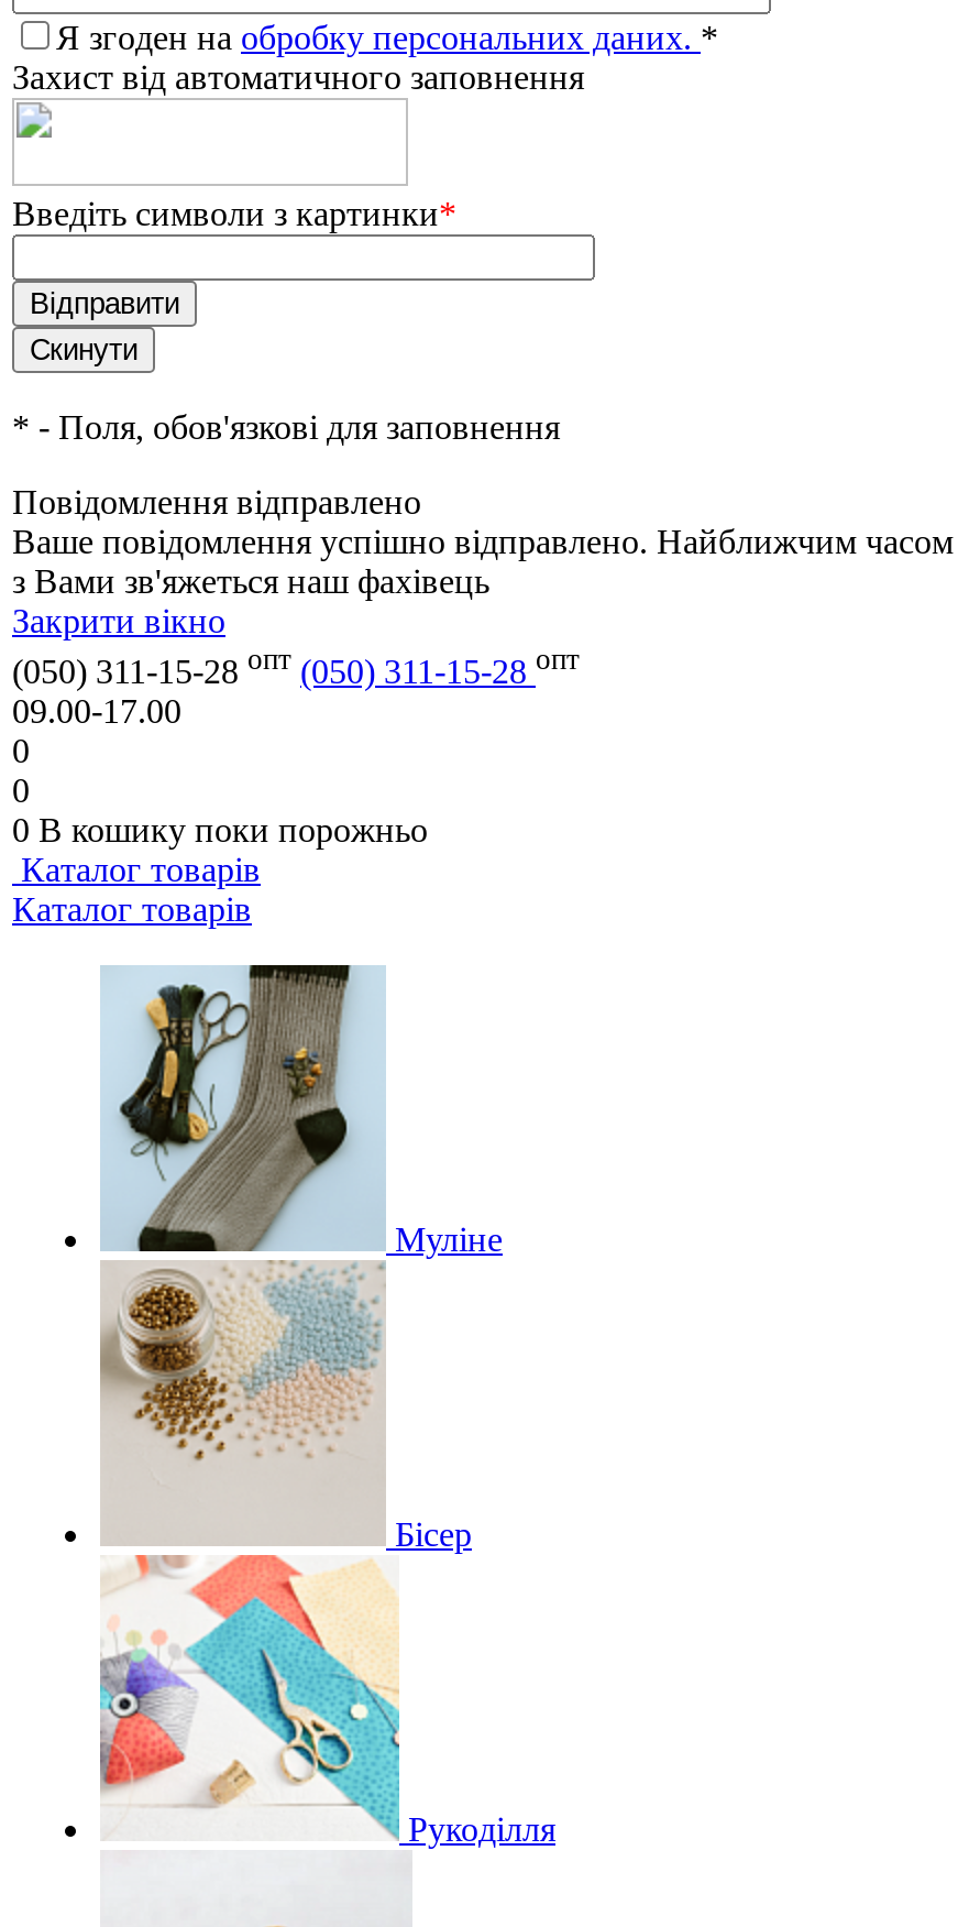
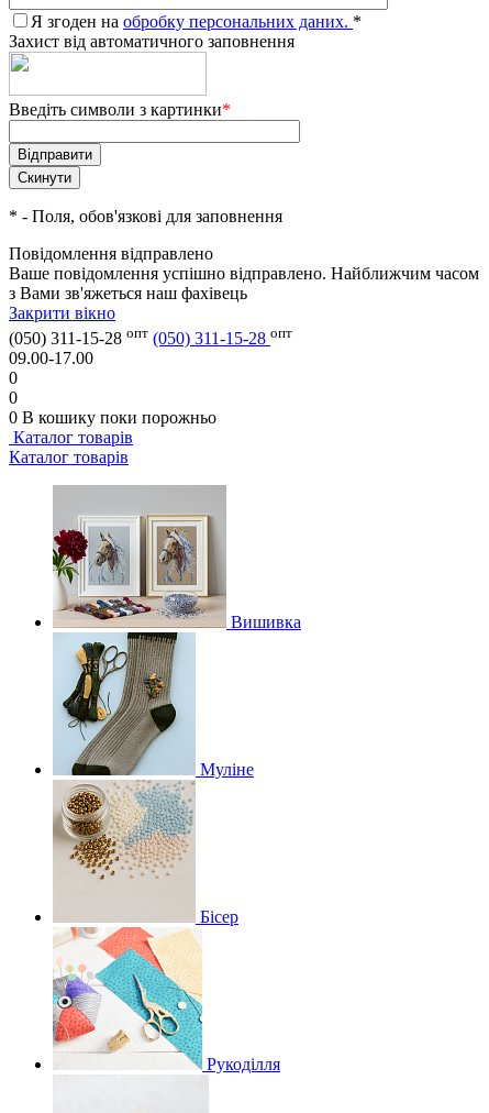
none -> [52,485,301,631] [image] | Вишивка

